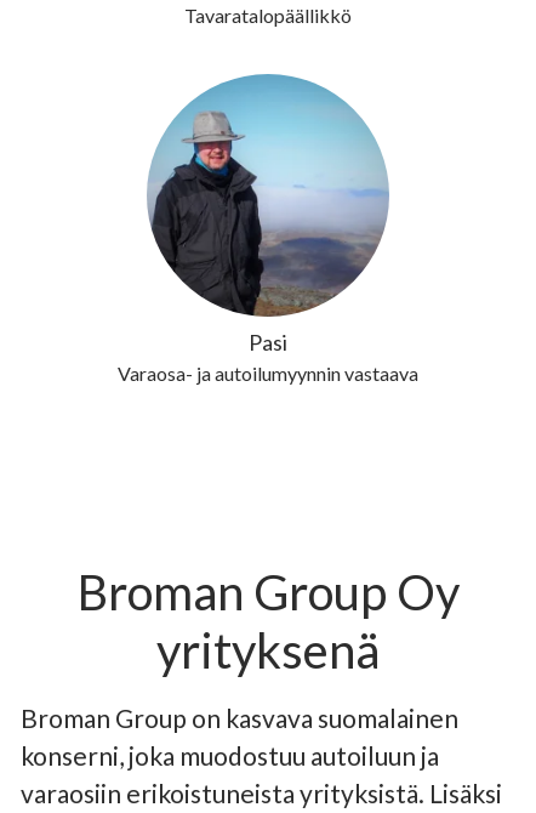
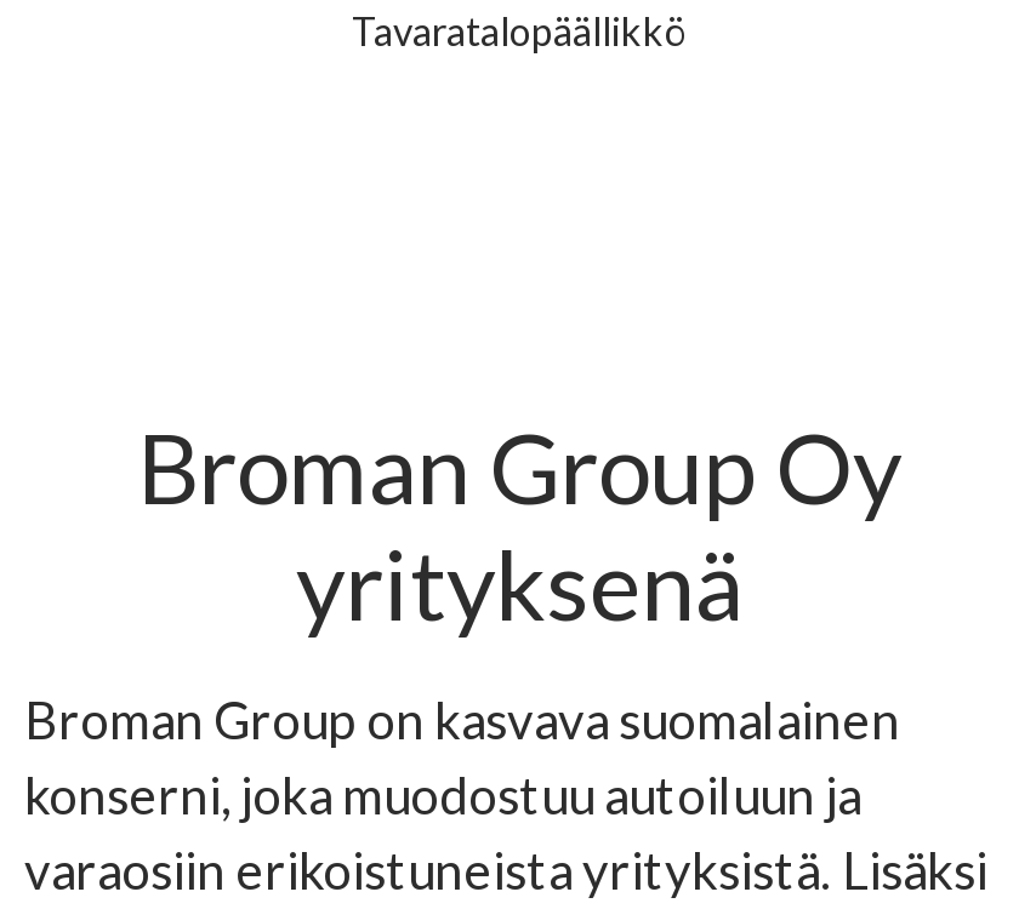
[118,73,418,385] [image] | Pasi | Varaosa- ja autoilumyynnin vastaava -> none

